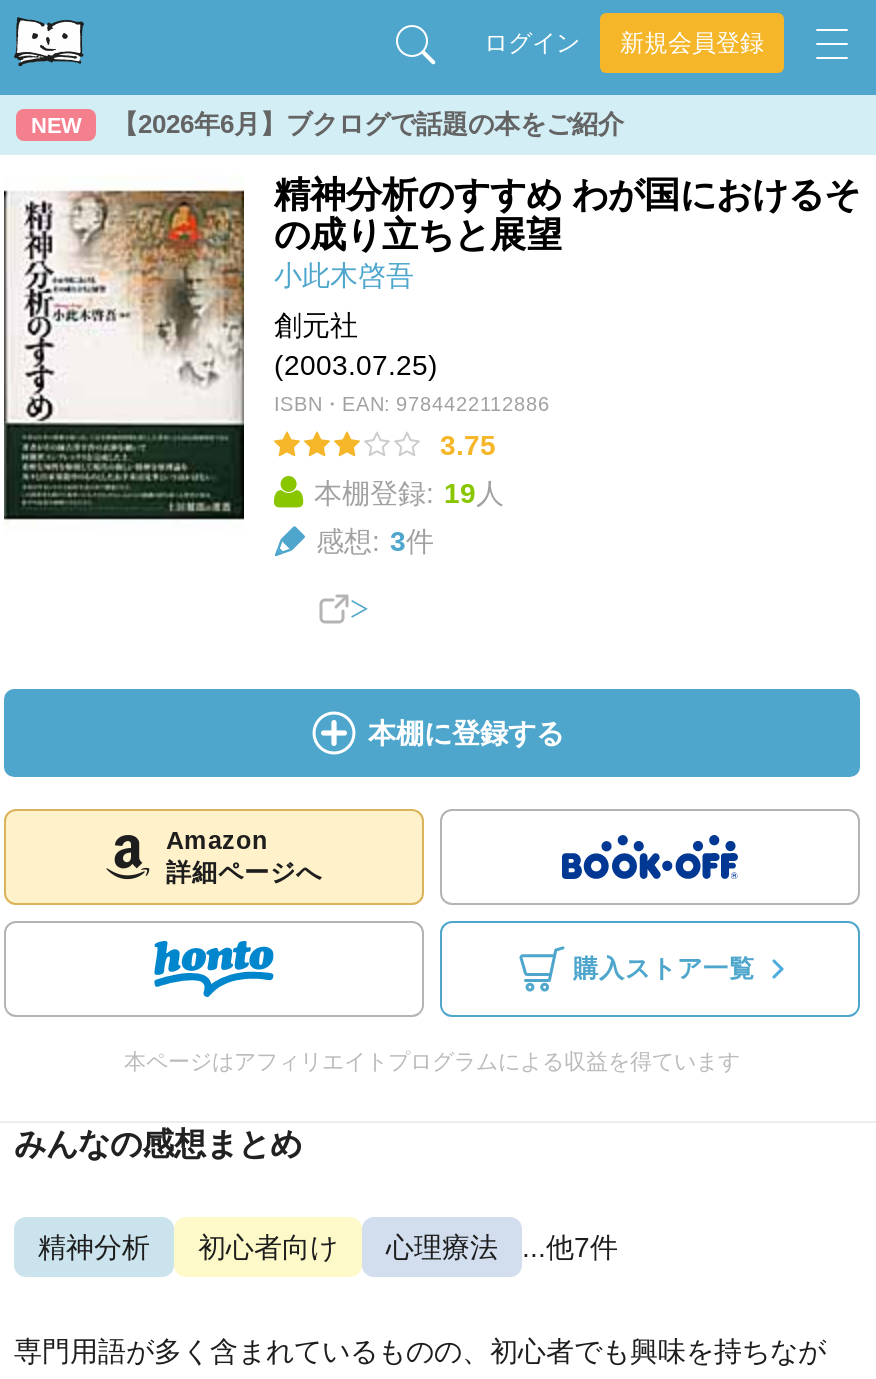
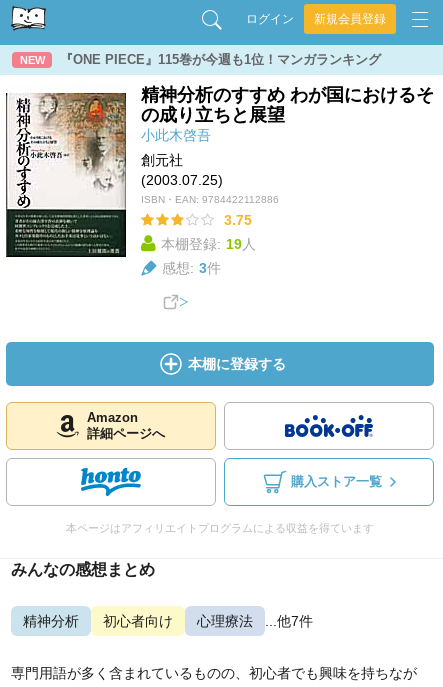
[112,109,624,139] 【2026年6月】ブクログで話題の本をご紹介 -> [60,52,381,67] 『ONE PIECE』115巻が今週も1位！マンガランキング

